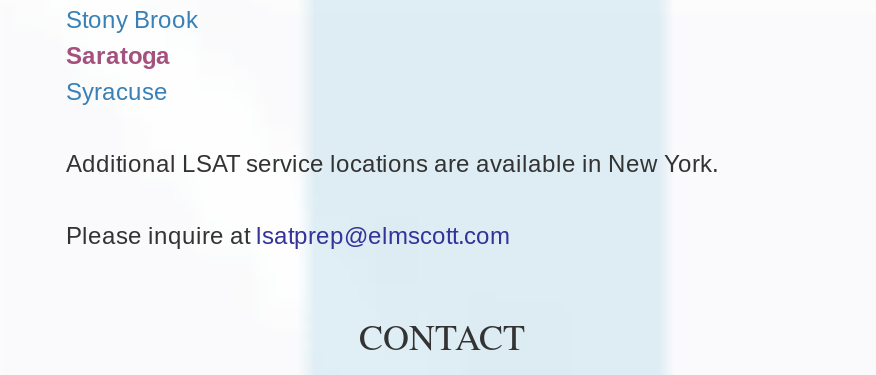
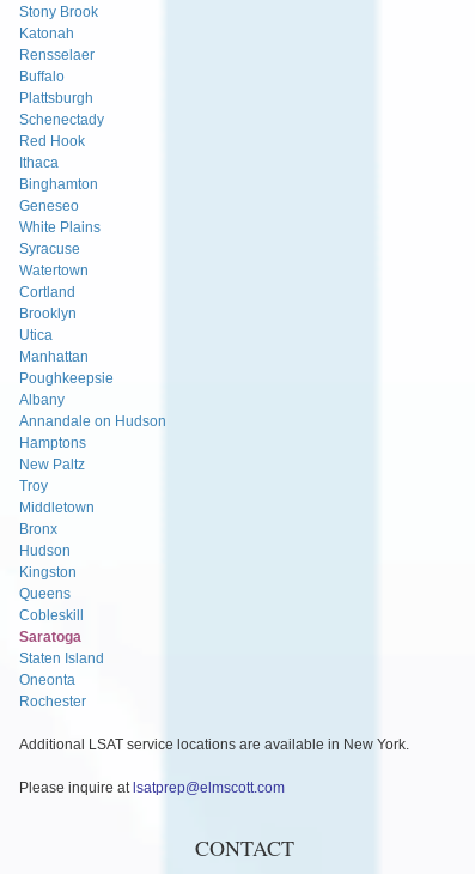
[66,41,170,69] Saratoga -> [19,25,104,235] Katonah | Rensselaer | Buffalo | Plattsburgh | Schenectady | Red Hook | Ithaca | Binghamton | Geneseo | White Plains
none -> [19,262,166,709] Watertown | Cortland | Brooklyn | Utica | Manhattan | Poughkeepsie | Albany | Annandale on Hudson | Hamptons | New Paltz | Troy | Middletown | Bronx | Hudson | Kingston | Queens | Cobleskill | Saratoga | Staten Island | Oneonta | Rochester

